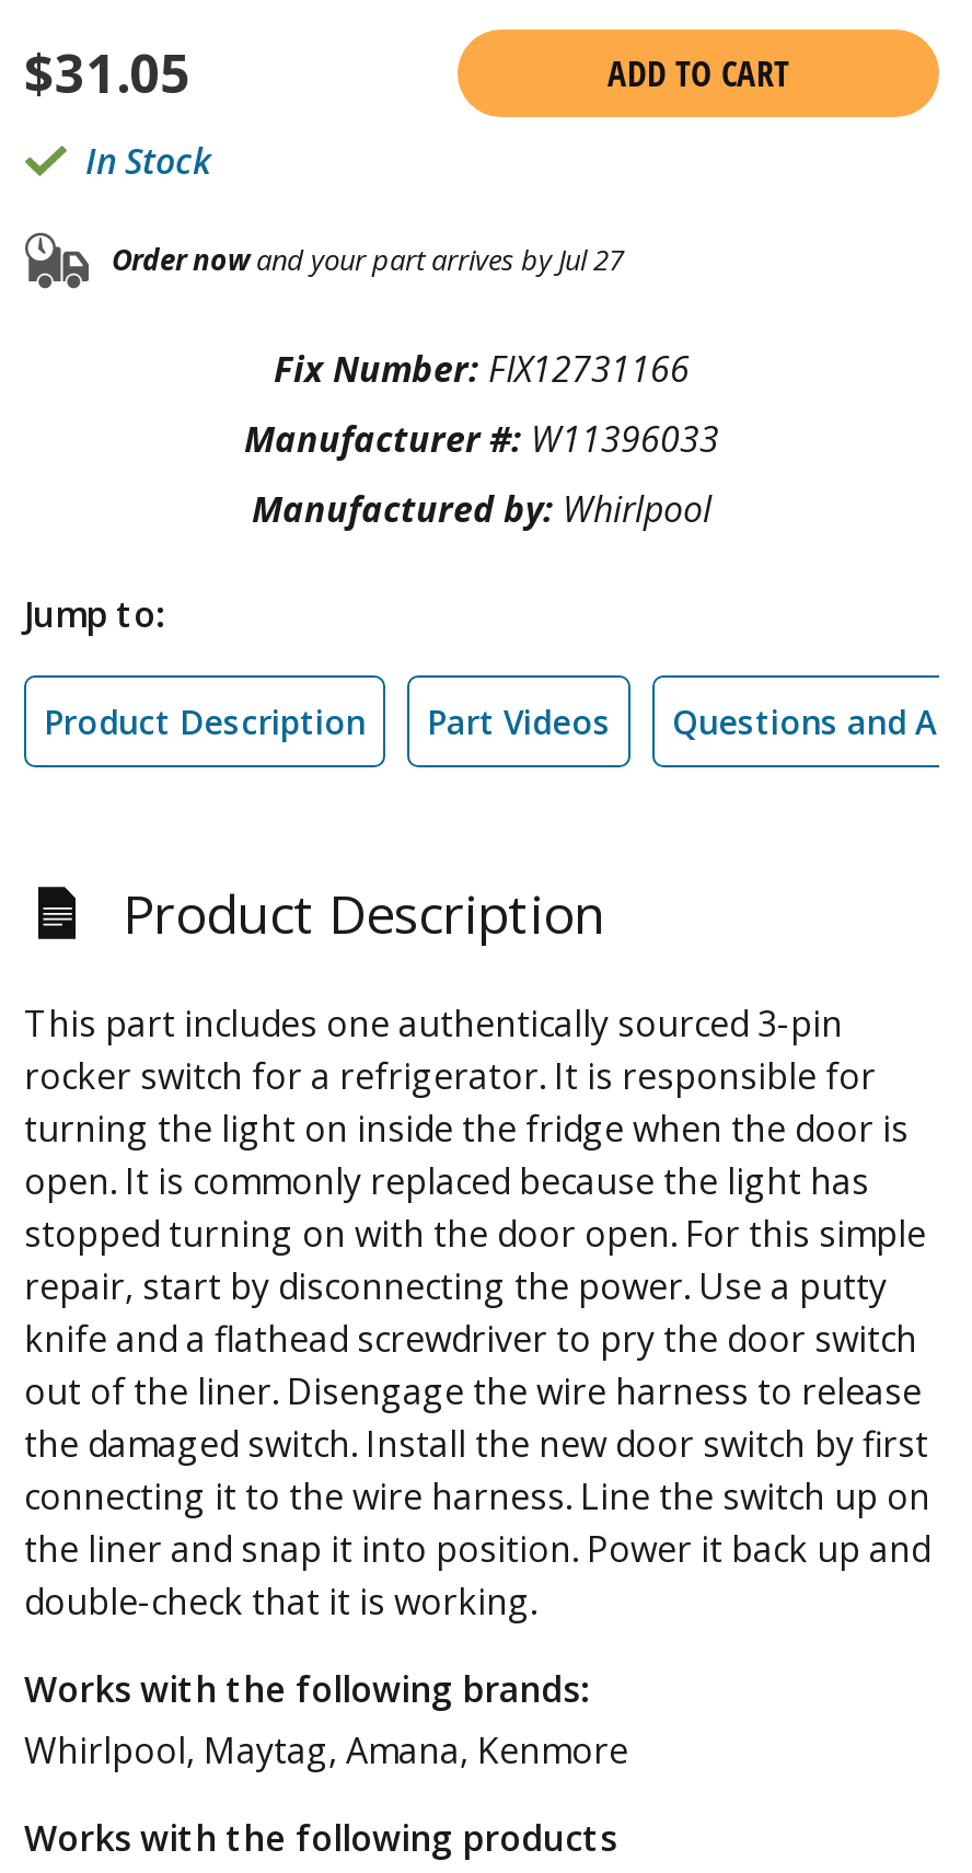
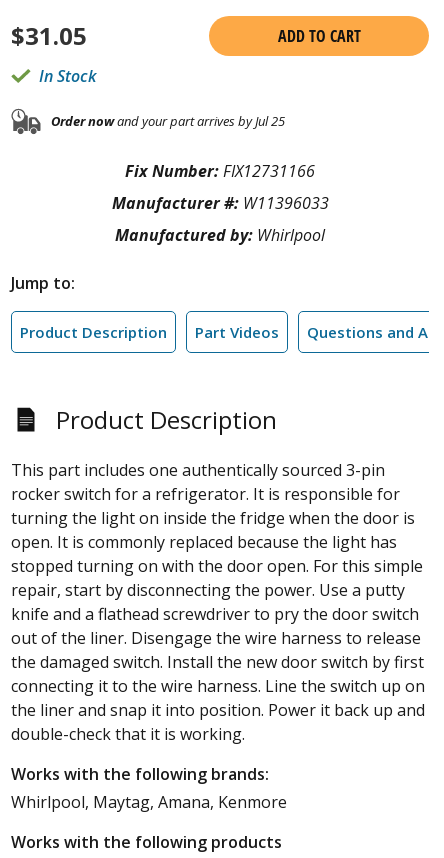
[112,240,624,280] Order nowand your part arrives by Jul 27 -> [51,112,285,130] Order nowand your part arrives by Jul 25

